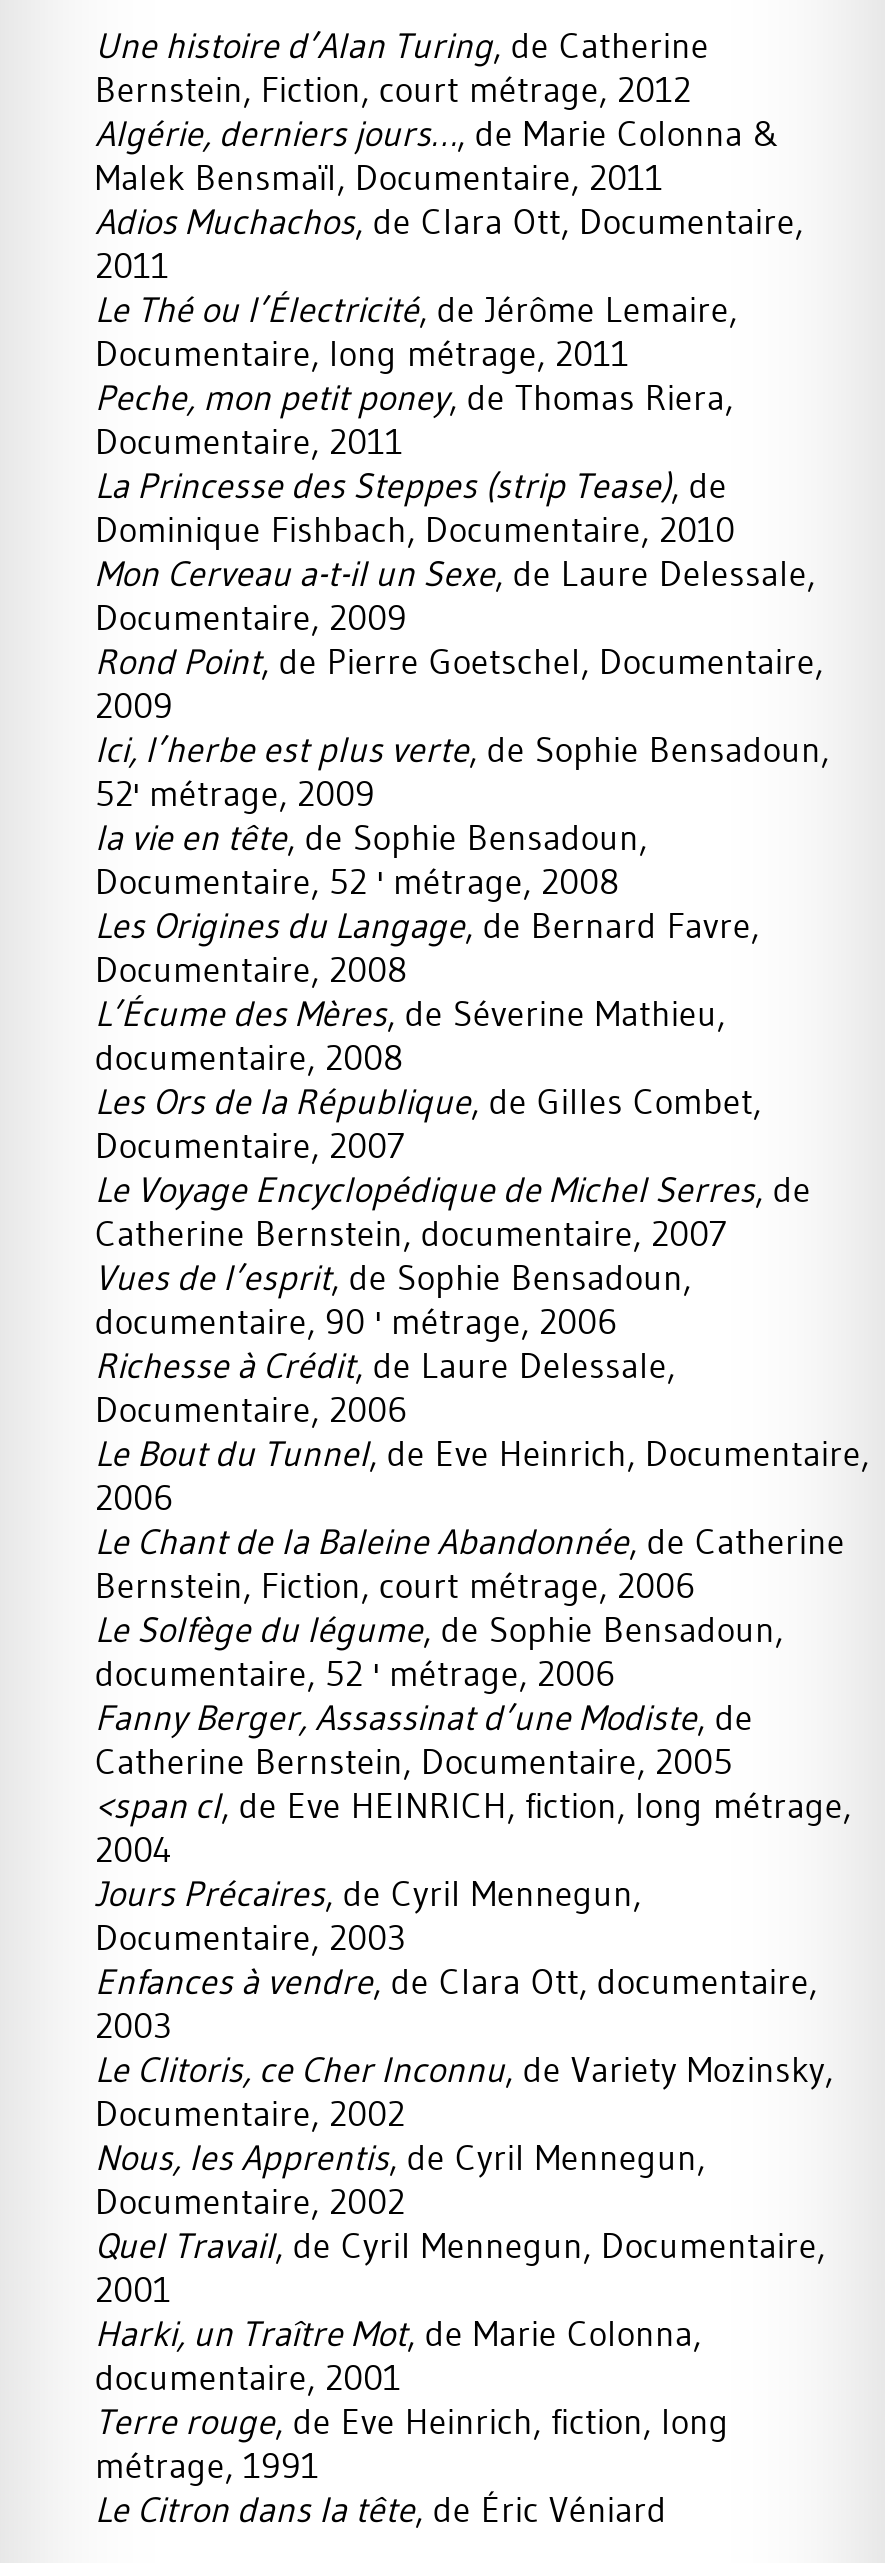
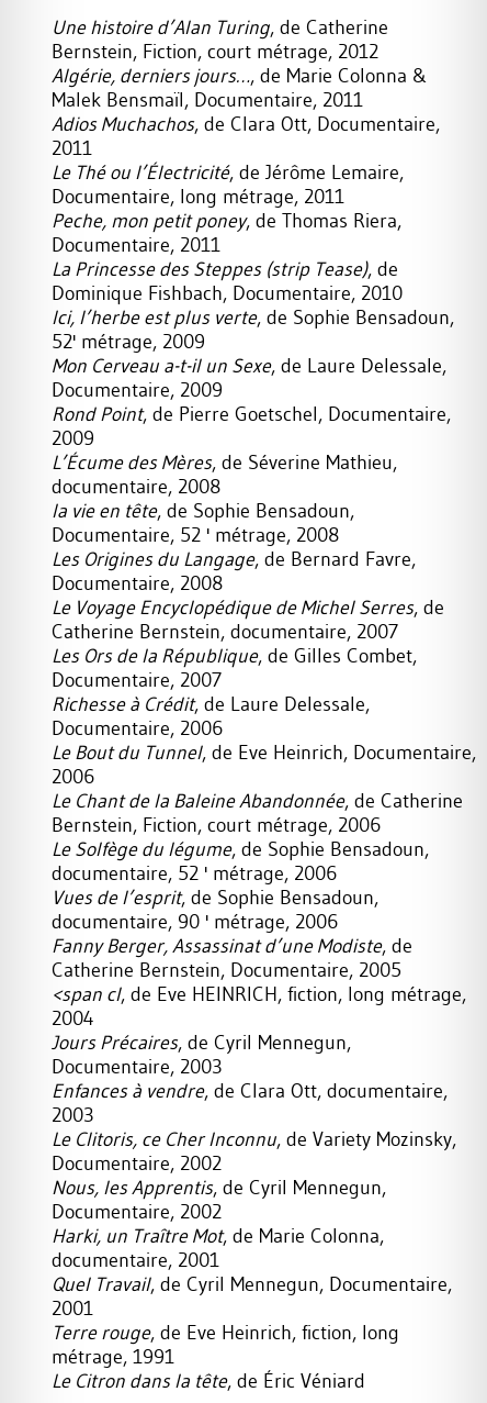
moved [95,552,823,728] -> [52,354,451,450]: Mon Cerveau a-t-il un Sexe, de Laure Delessale, | Documentaire, 2009 | Rond Point, de Pierre Goetschel, Documentaire, | 2009
moved [95,728,829,816] -> [52,305,454,354]: Ici, l’herbe est plus verte, de Sophie Bensadoun, | 52' métrage, 2009
moved [95,816,759,992] -> [52,499,416,595]: la vie en tête, de Sophie Bensadoun, | Documentaire, 52 ' métrage, 2008 | Les Origines du Langage, de Bernard Favre, | Documentaire, 2008
moved [95,992,725,1080] -> [52,450,397,499]: L’Écume des Mères, de Séverine Mathieu, | documentaire, 2008
moved [95,1080,761,1168] -> [52,644,417,692]: Les Ors de la République, de Gilles Combet, | Documentaire, 2007
moved [95,1168,811,1256] -> [52,595,444,644]: Le Voyage Encyclopédique de Michel Serres, de | Catherine Bernstein, documentaire, 2007
moved [95,1256,691,1344] -> [52,886,378,934]: Vues de l’esprit, de Sophie Bensadoun, | documentaire, 90 ' métrage, 2006
moved [95,1344,869,1696] -> [52,692,476,886]: Richesse à Crédit, de Laure Delessale, | Documentaire, 2006 | Le Bout du Tunnel, de Eve Heinrich, Documentaire, | 2006 | Le Chant de la Baleine Abandonnée, de Catherine | Bernstein, Fiction, court métrage, 2006 | Le Solfège du légume, de Sophie Bensadoun, | documentaire, 52 ' métrage, 2006
moved [95,2224,825,2312] -> [52,1272,452,1321]: Quel Travail, de Cyril Mennegun, Documentaire, | 2001
moved [95,2312,701,2400] -> [52,1224,384,1272]: Harki, un Traître Mot, de Marie Colonna, | documentaire, 2001

